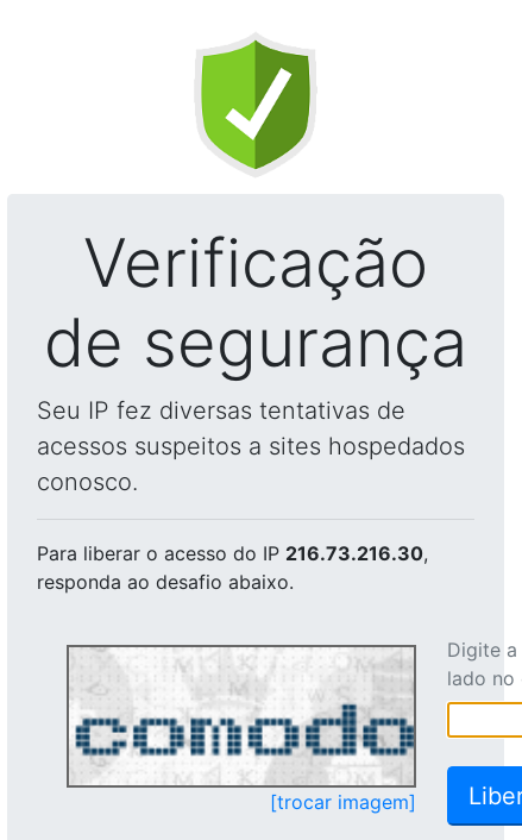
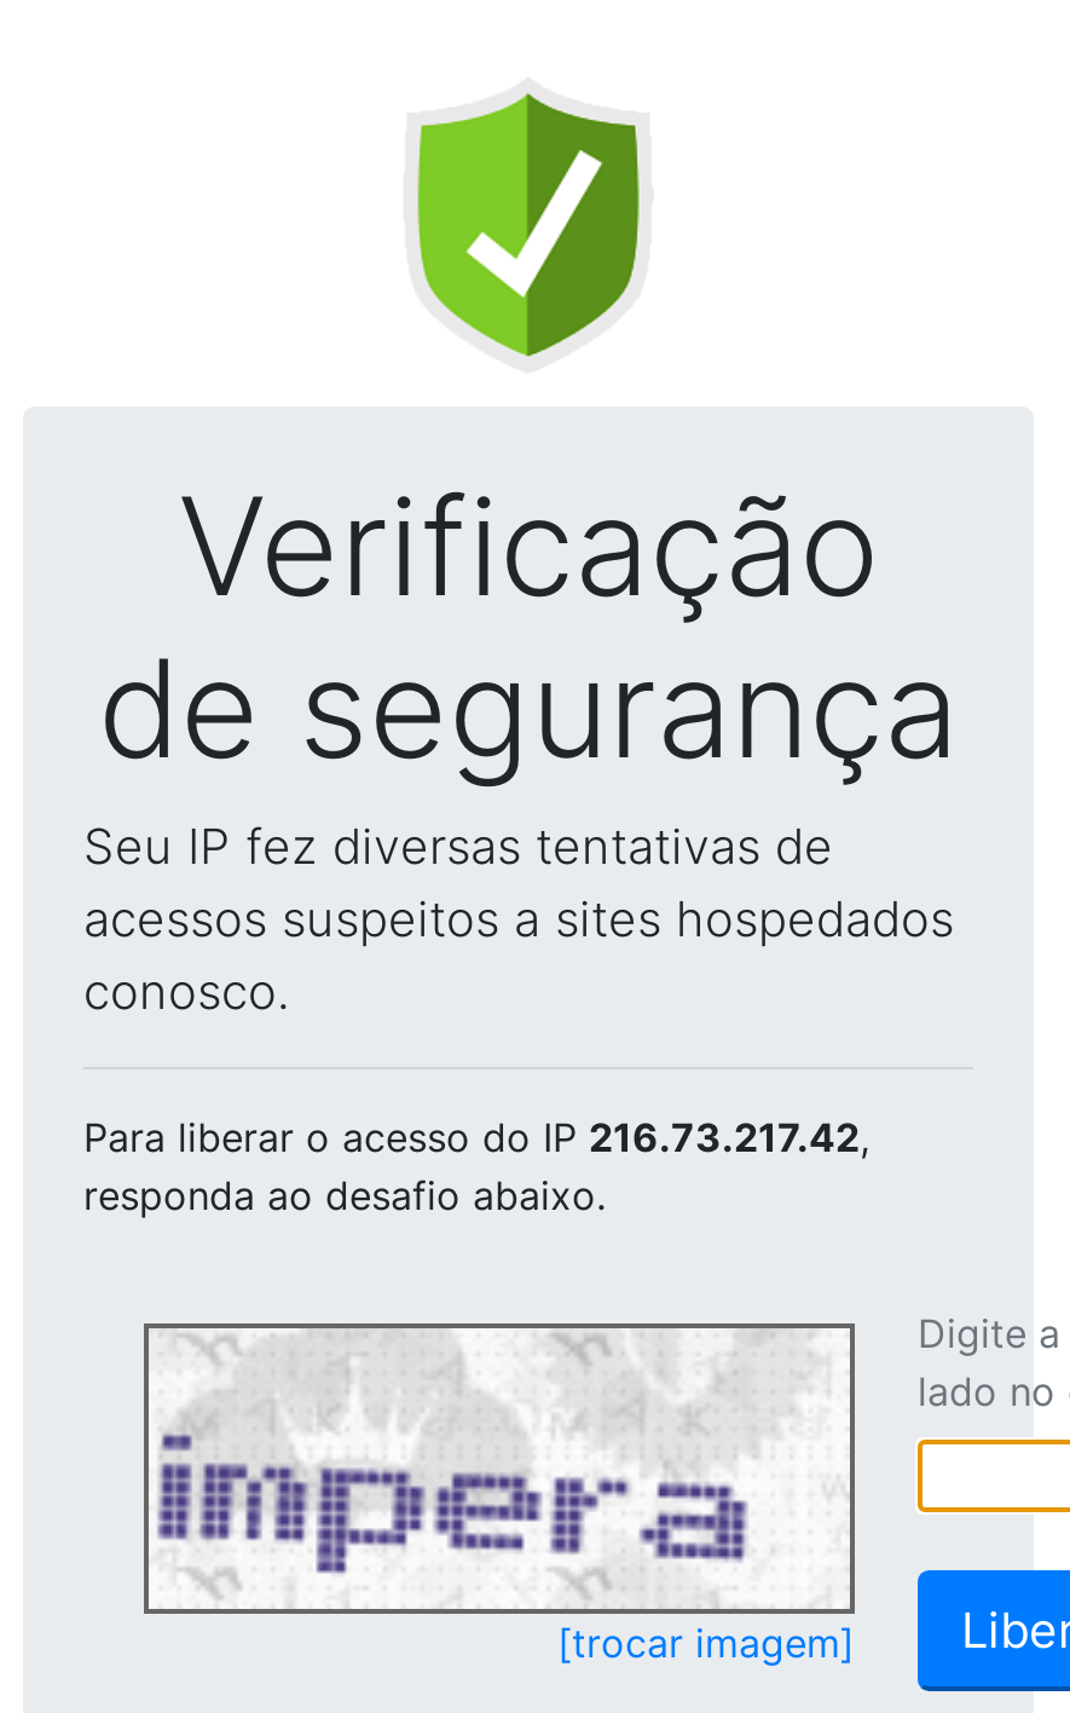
[37,541,428,565] Para liberar o acesso do IP 216.73.216.30, -> [83,1113,869,1161] Para liberar o acesso do IP 216.73.217.42,
[75,648,415,782] [image] -> [154,1333,850,1604] [image]

